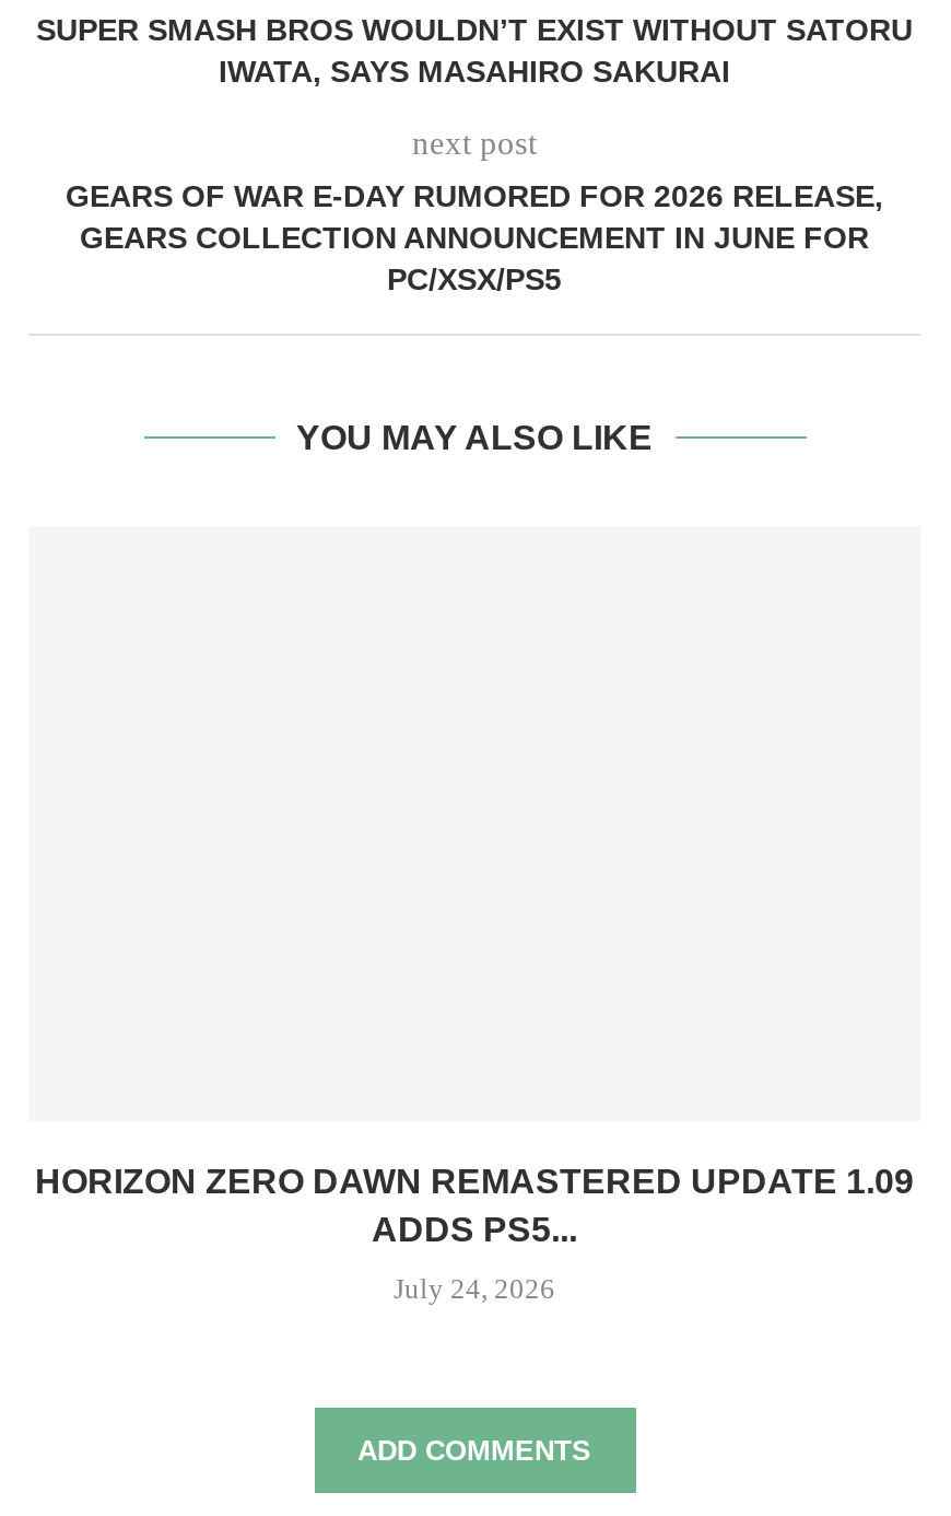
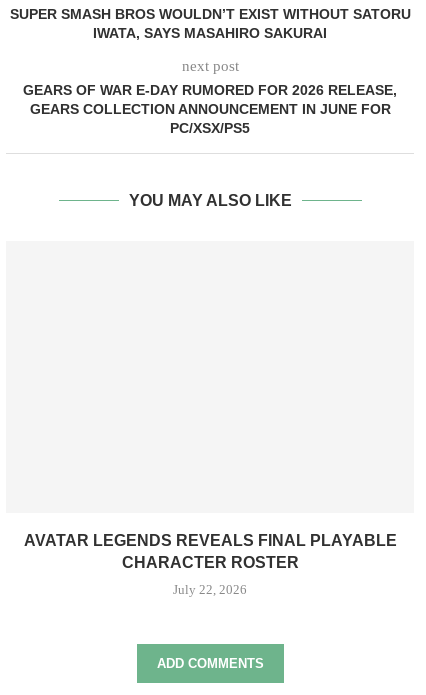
[35,1163,914,1248] HORIZON ZERO DAWN REMASTERED UPDATE 1.09 | ADDS PS5... -> [23,532,396,571] AVATAR LEGENDS REVEALS FINAL PLAYABLE | CHARACTER ROSTER
[394,1272,555,1305] July 24, 2026 -> [173,582,247,597] July 22, 2026

